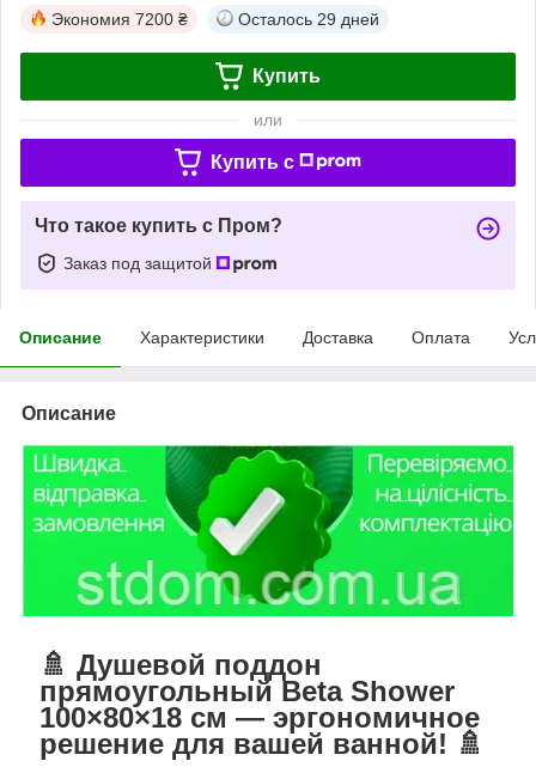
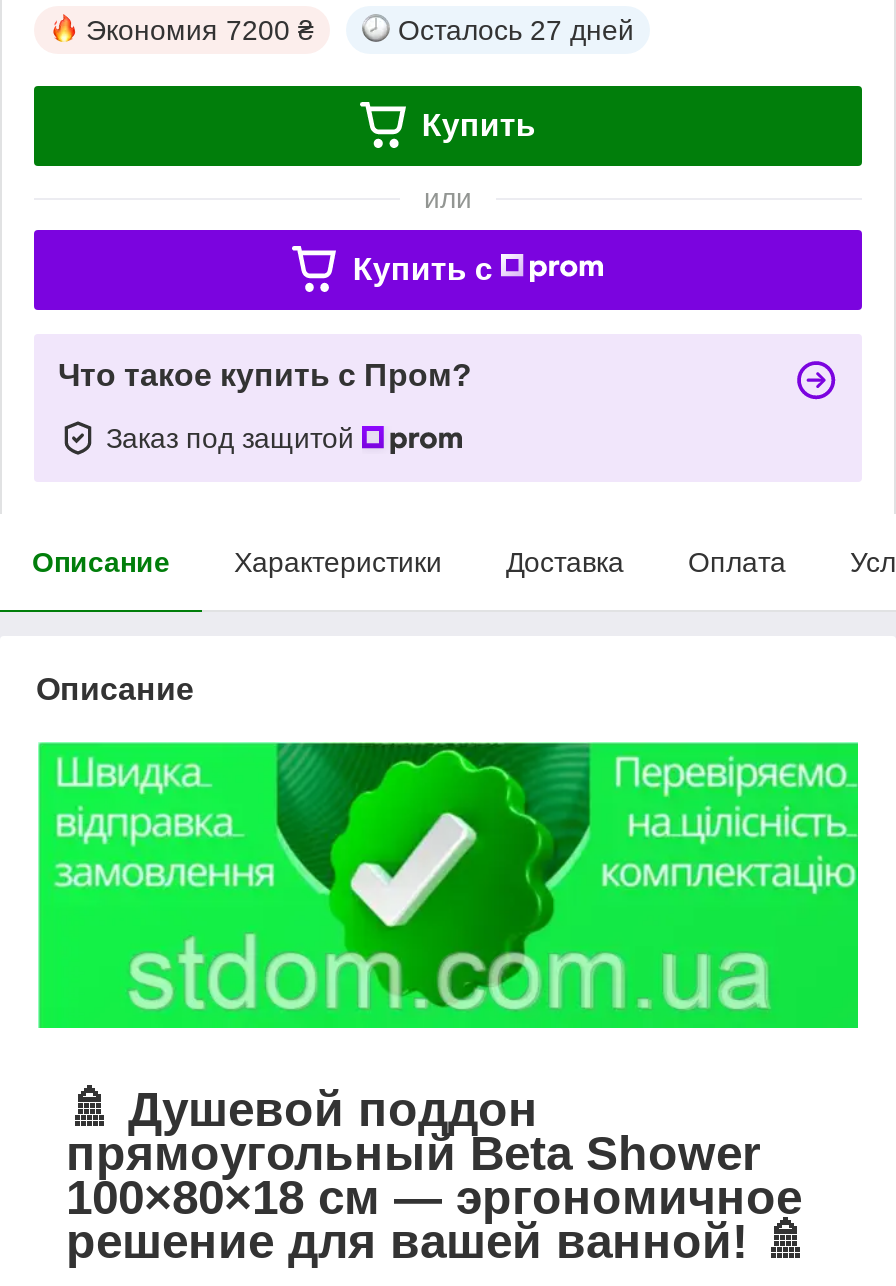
[238,9,379,28] Осталось 29 дней -> [398,14,634,46] Осталось 27 дней

